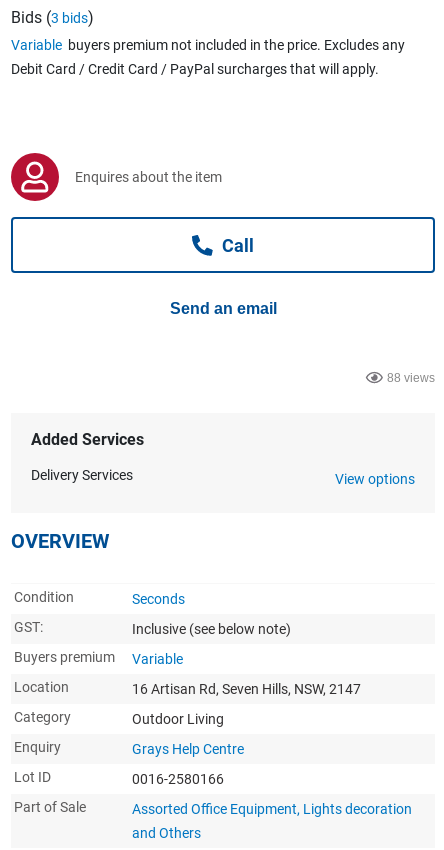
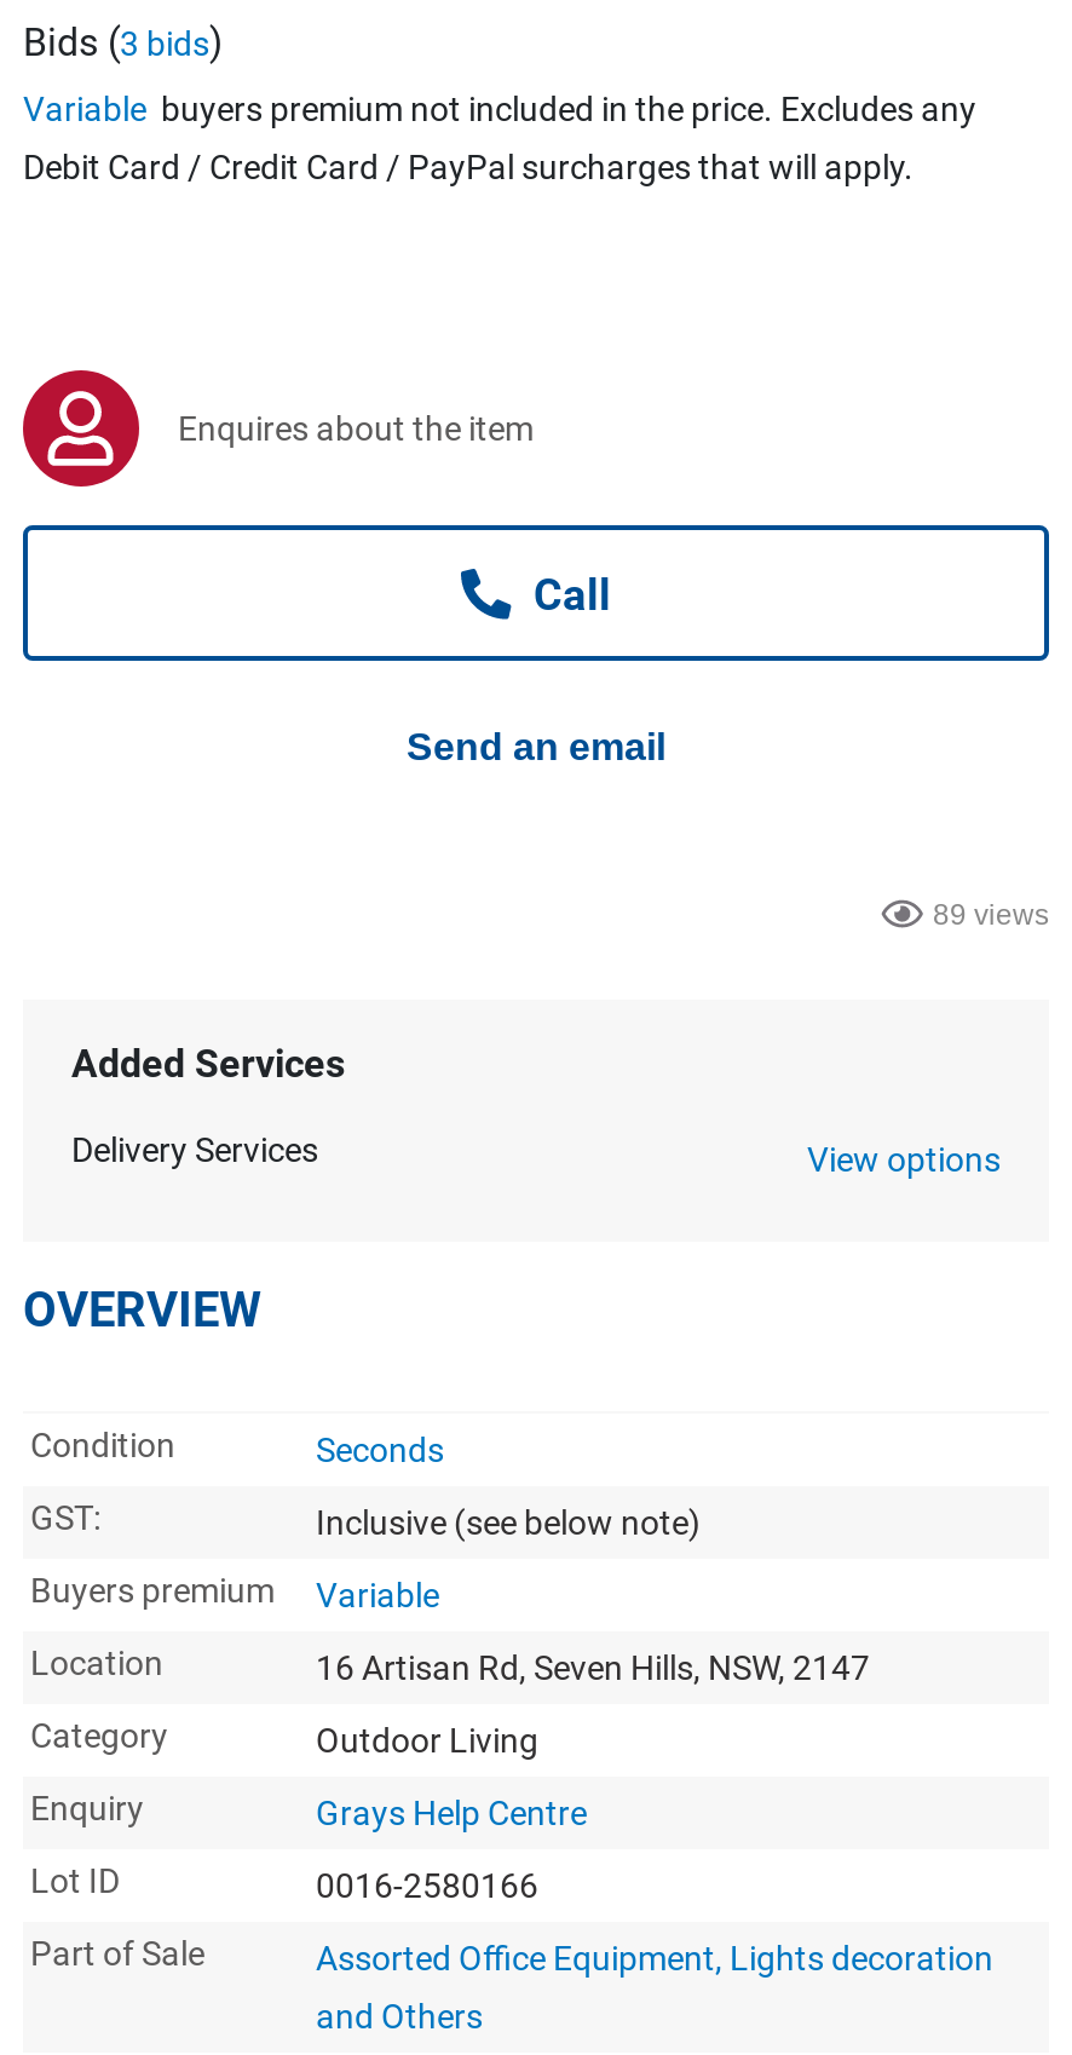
[387,371,435,385] 88 views -> [933,898,1049,932] 89 views

